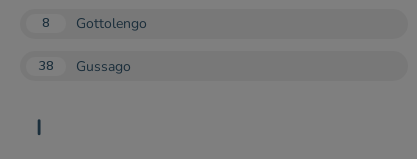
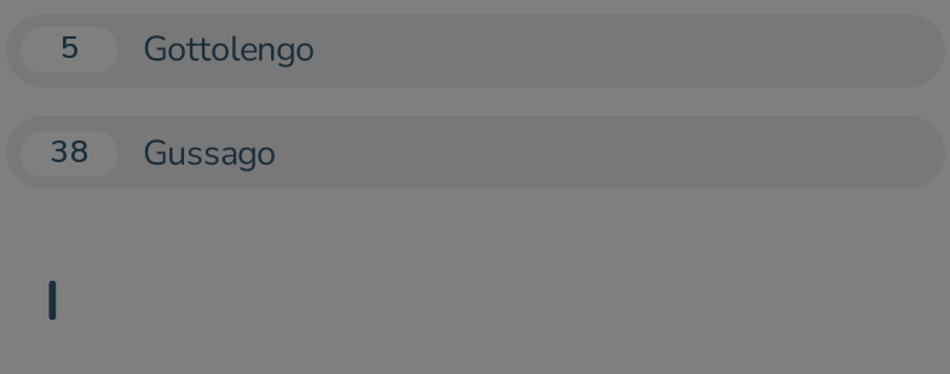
[42,13,147,33] 8 Gottolengo -> [61,25,315,73] 5 Gottolengo

